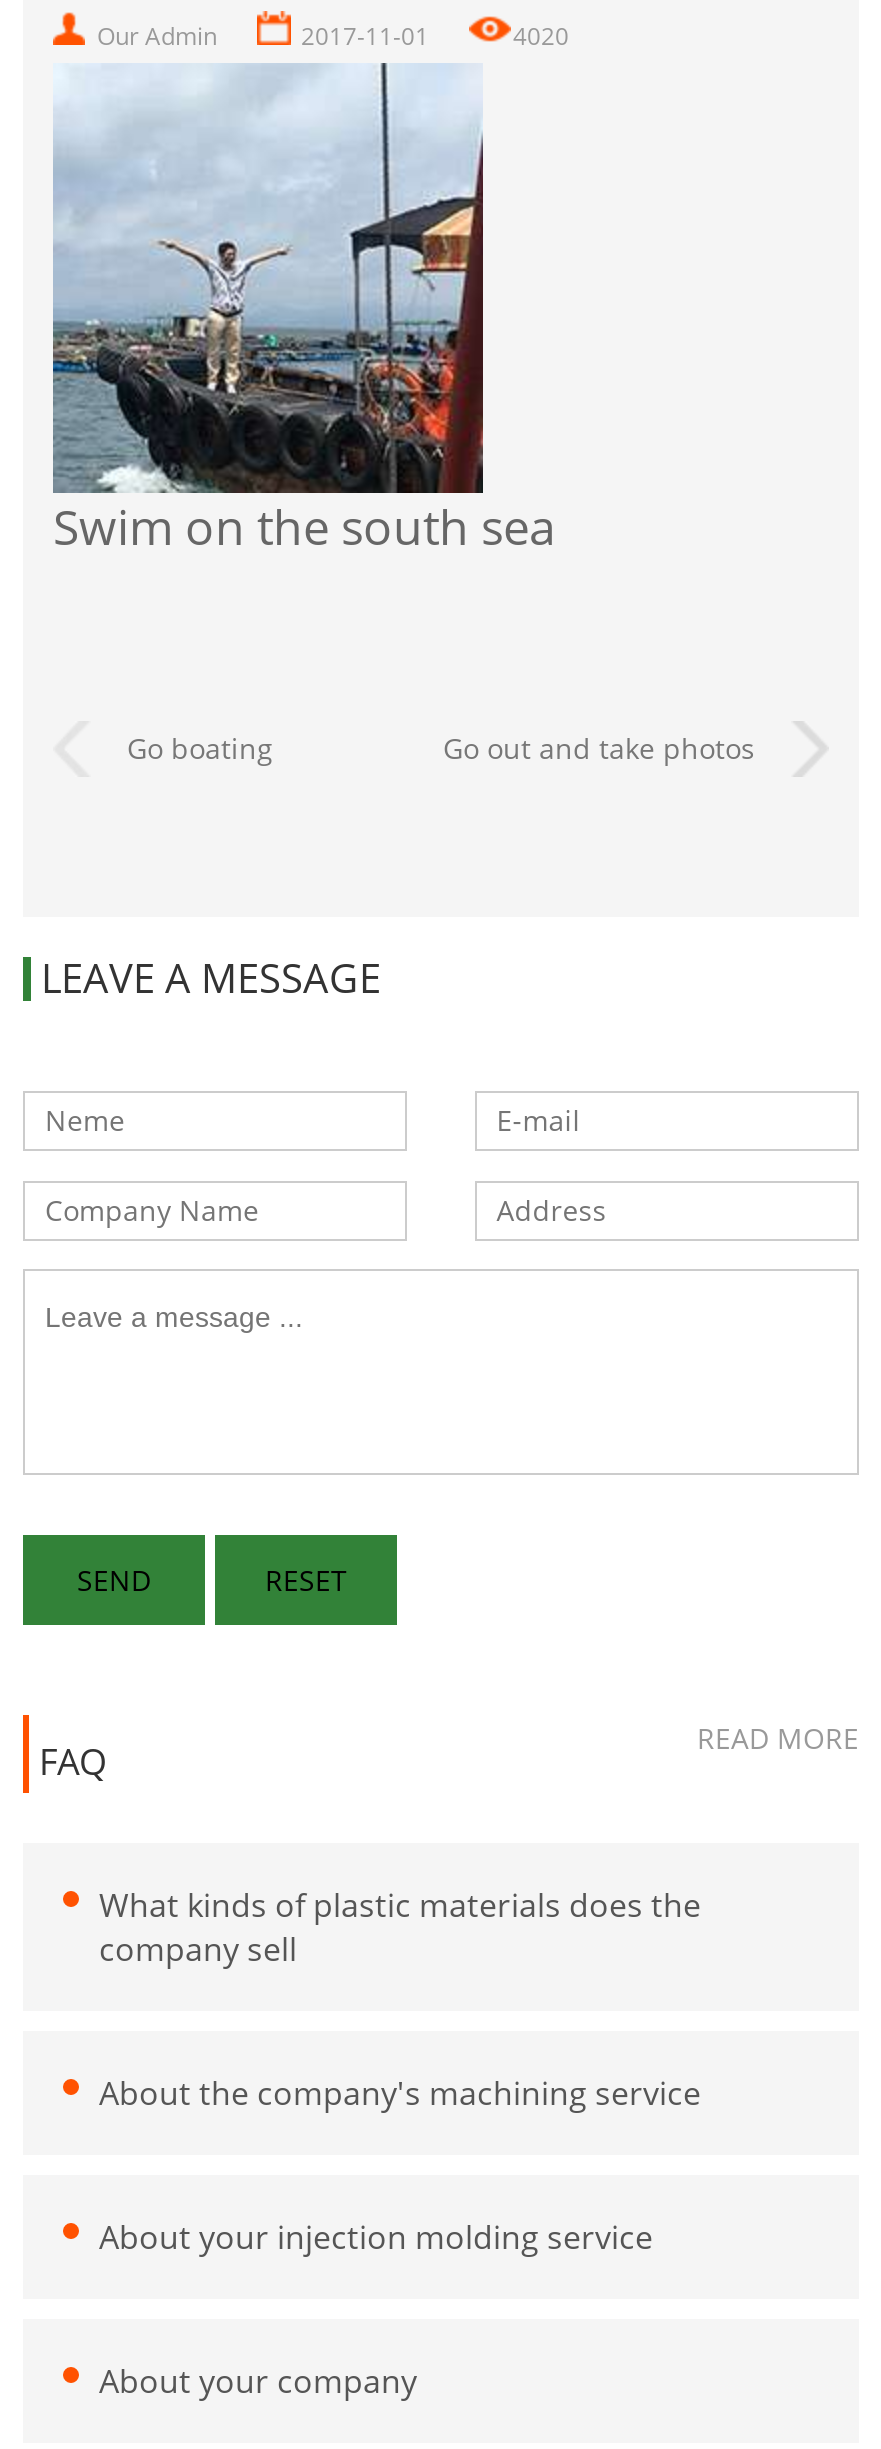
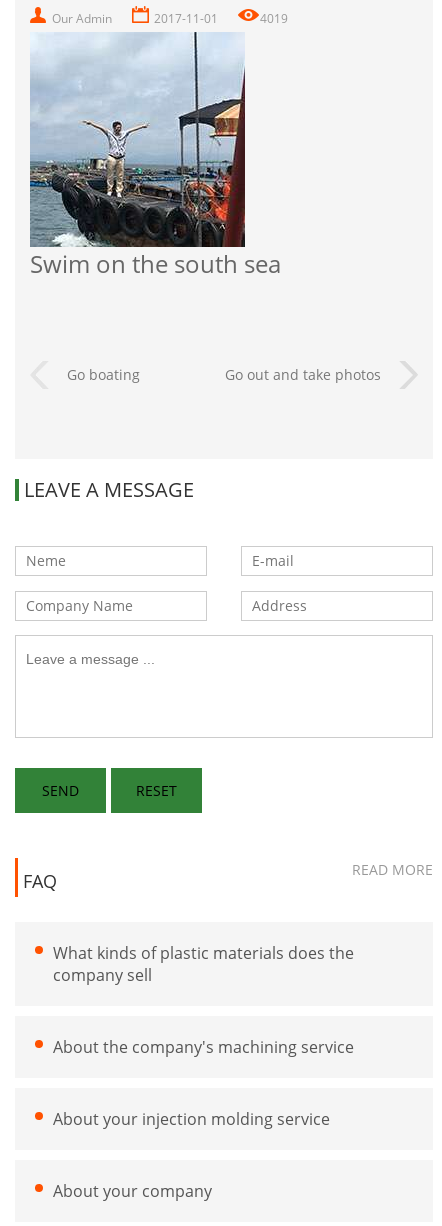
[513,19,569,53] 4020 -> [260,10,288,27] 4019

